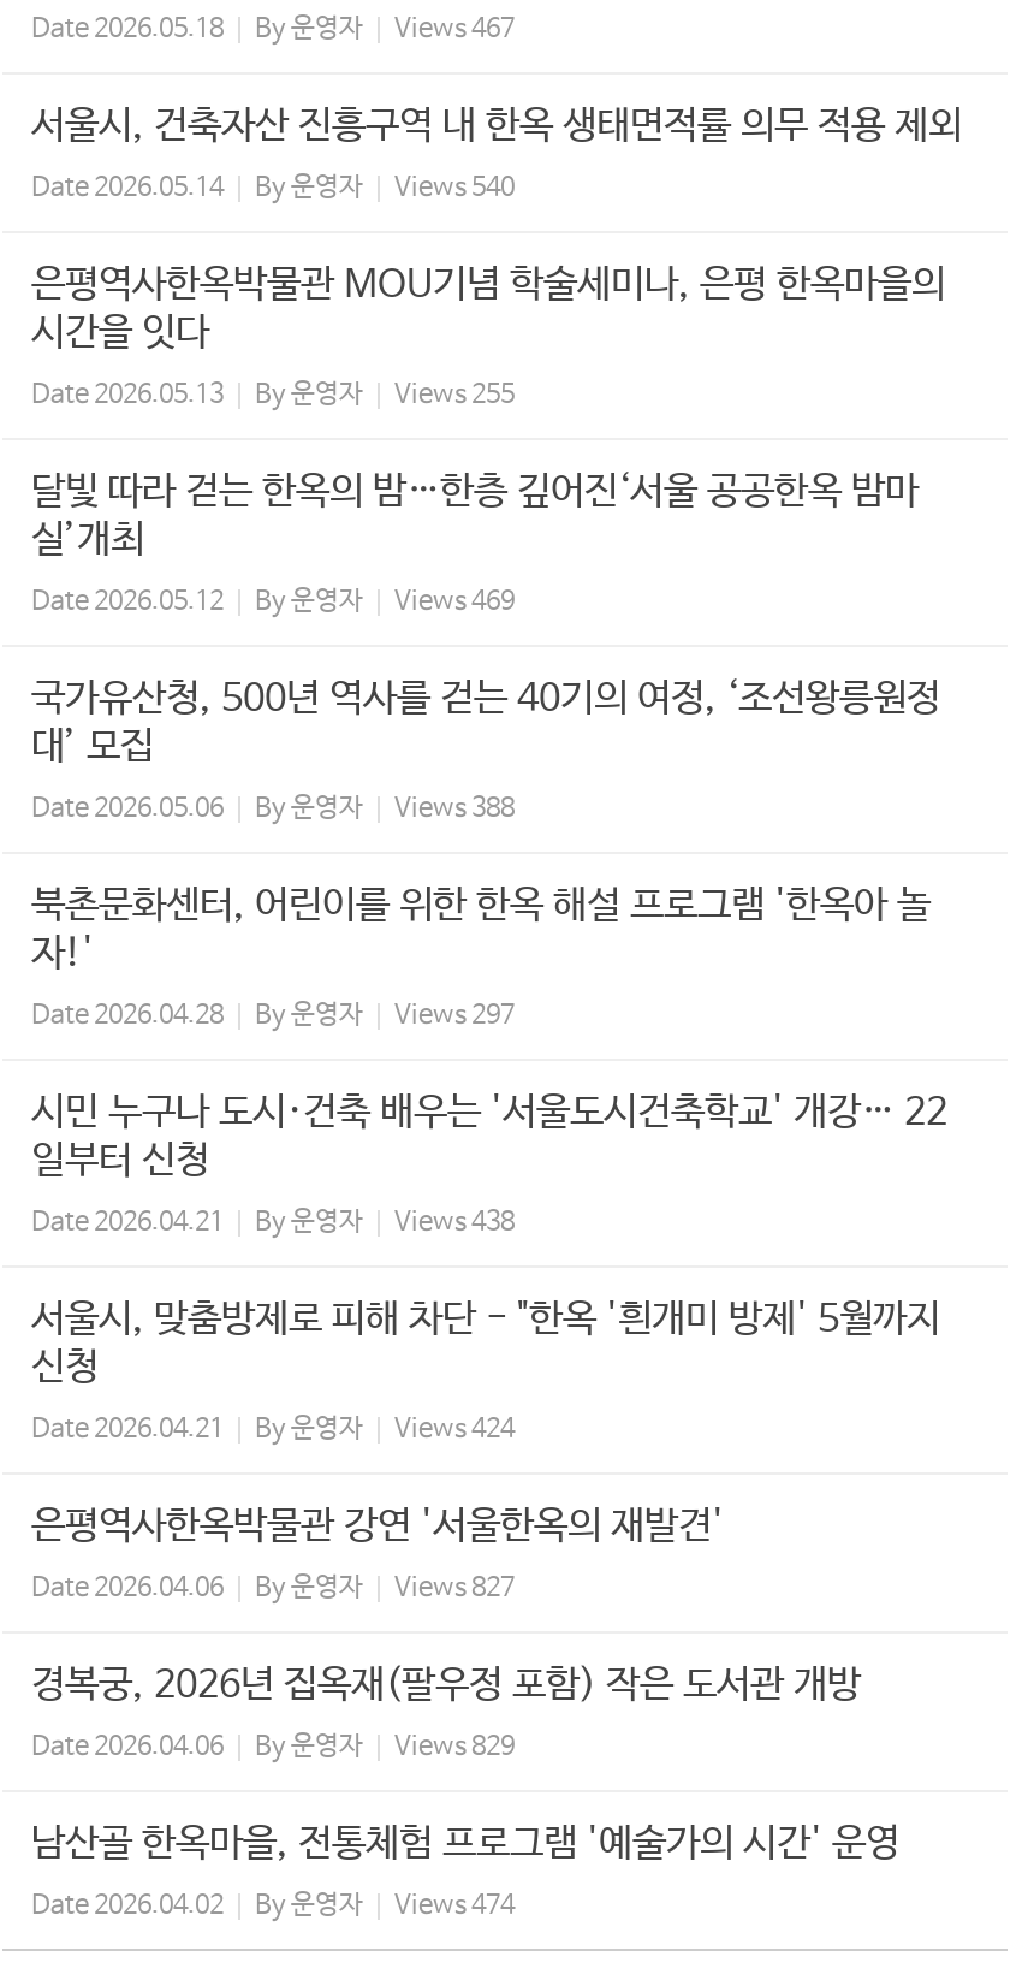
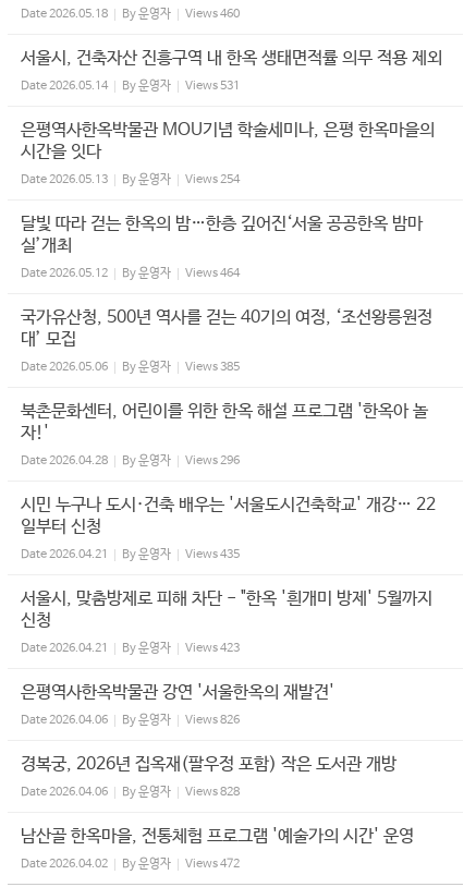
[31,14,515,43] Date 2026.05.18 By 운영자 Views 467 -> [21,8,240,21] Date 2026.05.18 By 운영자 Views 460
[31,173,515,202] Date 2026.05.14 By 운영자 Views 540 -> [21,80,240,93] Date 2026.05.14 By 운영자 Views 531
[31,380,515,409] Date 2026.05.13 By 운영자 Views 255 -> [21,173,240,186] Date 2026.05.13 By 운영자 Views 254
[31,587,515,616] Date 2026.05.12 By 운영자 Views 469 -> [21,267,240,280] Date 2026.05.12 By 운영자 Views 464
[31,794,515,823] Date 2026.05.06 By 운영자 Views 388 -> [21,361,240,374] Date 2026.05.06 By 운영자 Views 385
[31,1001,515,1030] Date 2026.04.28 By 운영자 Views 297 -> [21,454,240,467] Date 2026.04.28 By 운영자 Views 296
[31,1208,515,1237] Date 2026.04.21 By 운영자 Views 438 -> [21,548,240,561] Date 2026.04.21 By 운영자 Views 435
[31,1415,515,1444] Date 2026.04.21 By 운영자 Views 424 -> [21,642,240,655] Date 2026.04.21 By 운영자 Views 423
[31,1573,515,1602] Date 2026.04.06 By 운영자 Views 827 -> [21,714,240,727] Date 2026.04.06 By 운영자 Views 826
[31,1732,515,1761] Date 2026.04.06 By 운영자 Views 829 -> [21,786,240,799] Date 2026.04.06 By 운영자 Views 828
[31,1891,515,1920] Date 2026.04.02 By 운영자 Views 474 -> [21,858,240,871] Date 2026.04.02 By 운영자 Views 472

